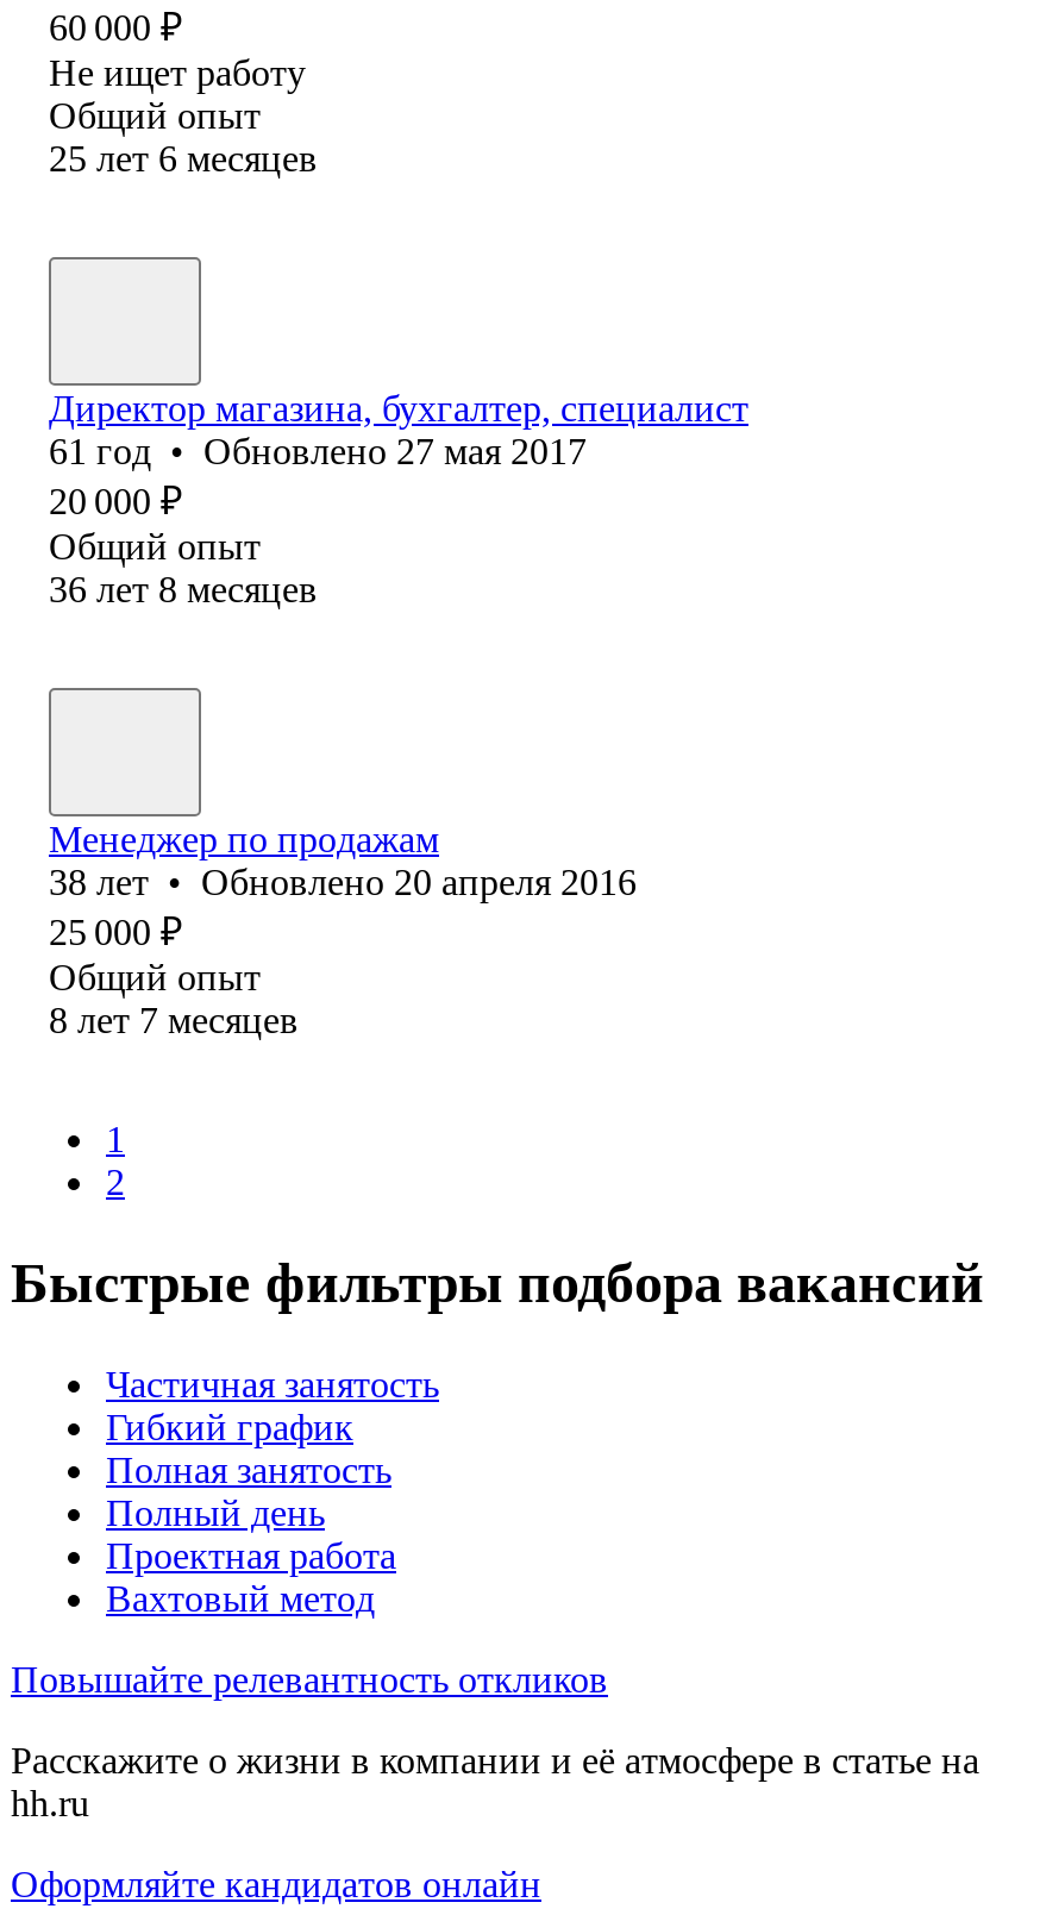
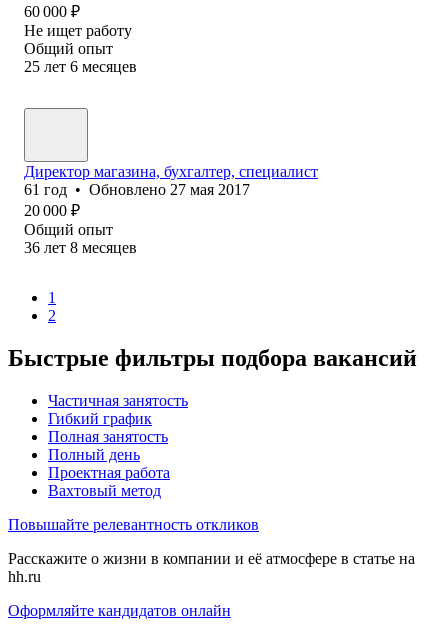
[49,819,637,1040] Менеджер по продажам | 38 лет • Обновлено 20 апреля 2016 | 25 000 ₽ | Общий опыт | 8 лет 7 месяцев -> none

